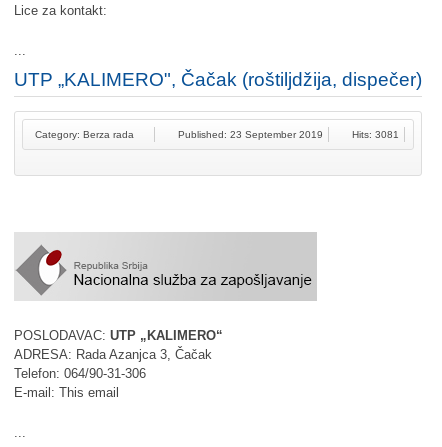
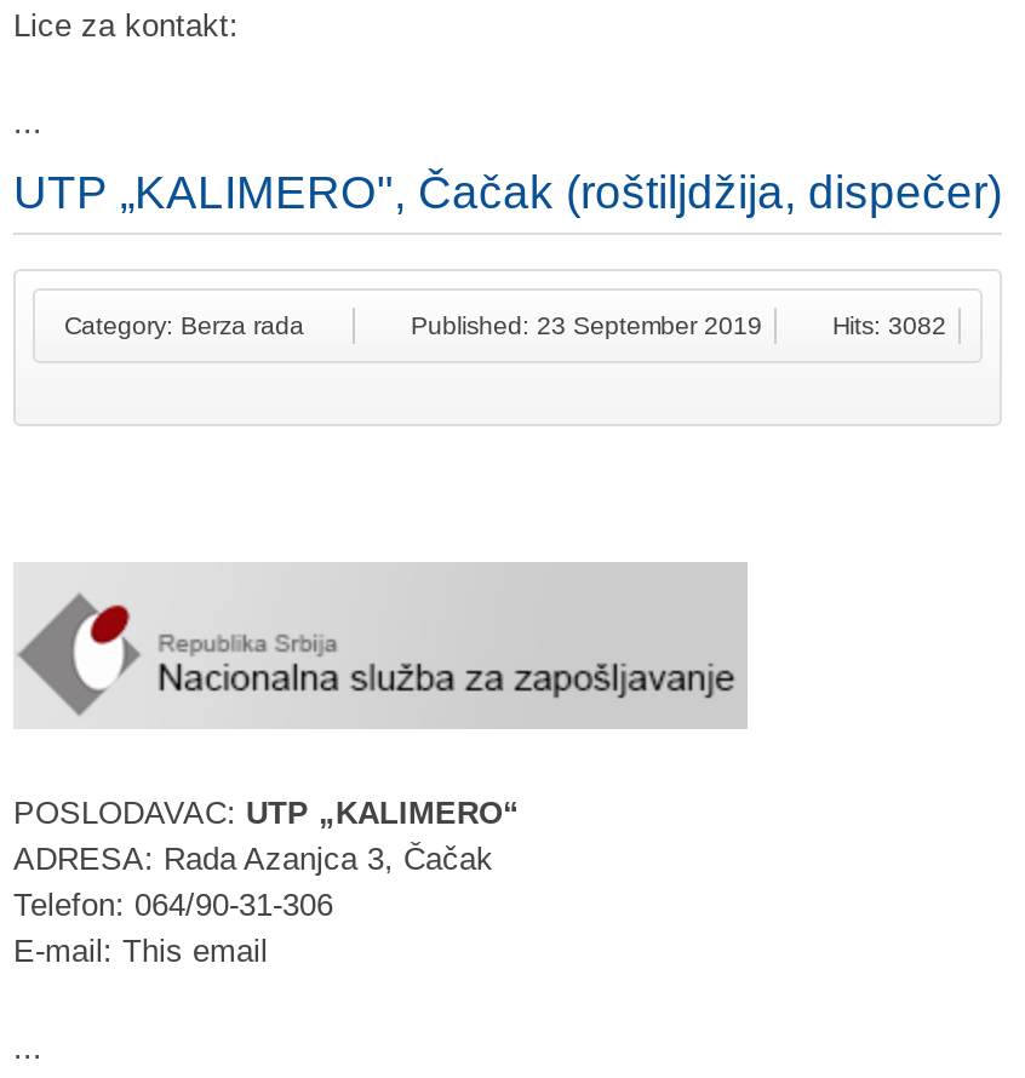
[352,129,399,140] Hits: 3081 -> [832,313,946,340] Hits: 3082

